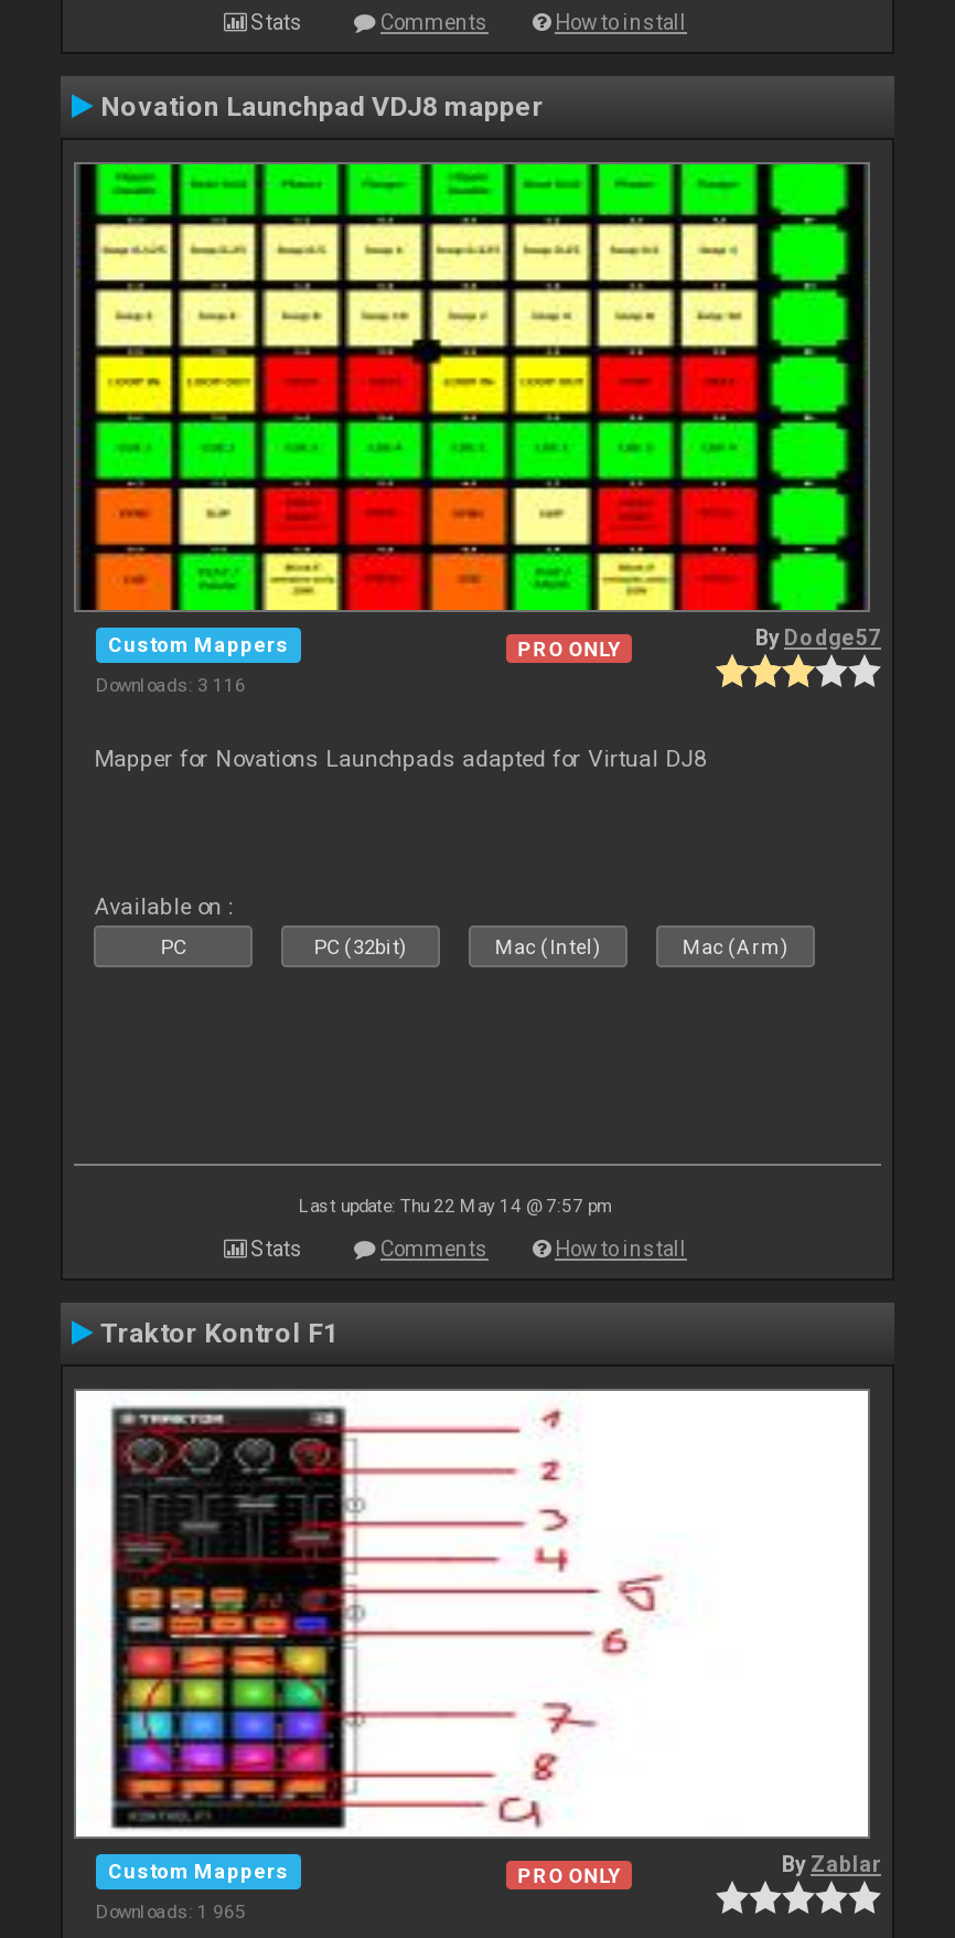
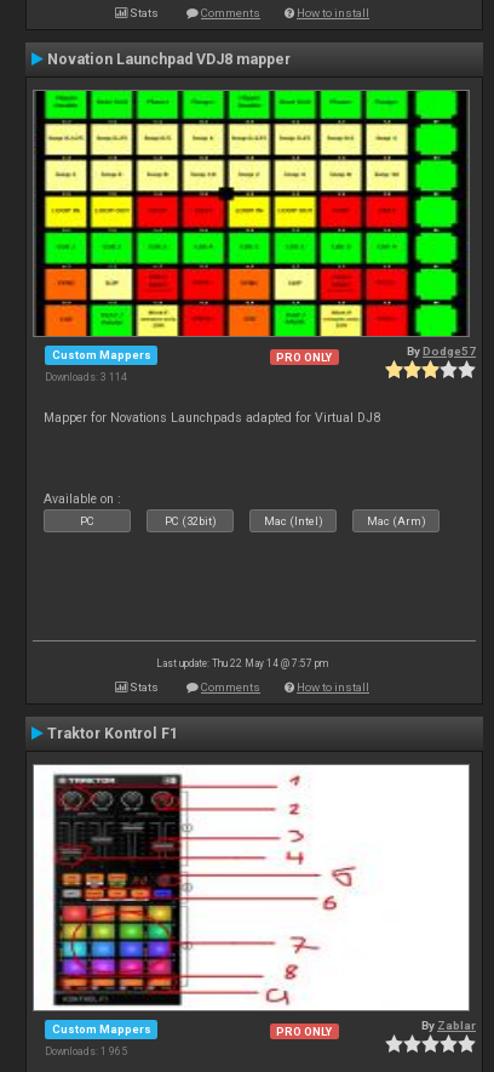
[96,673,246,695] Downloads: 3 116 -> [45,371,127,383] Downloads: 3 114

